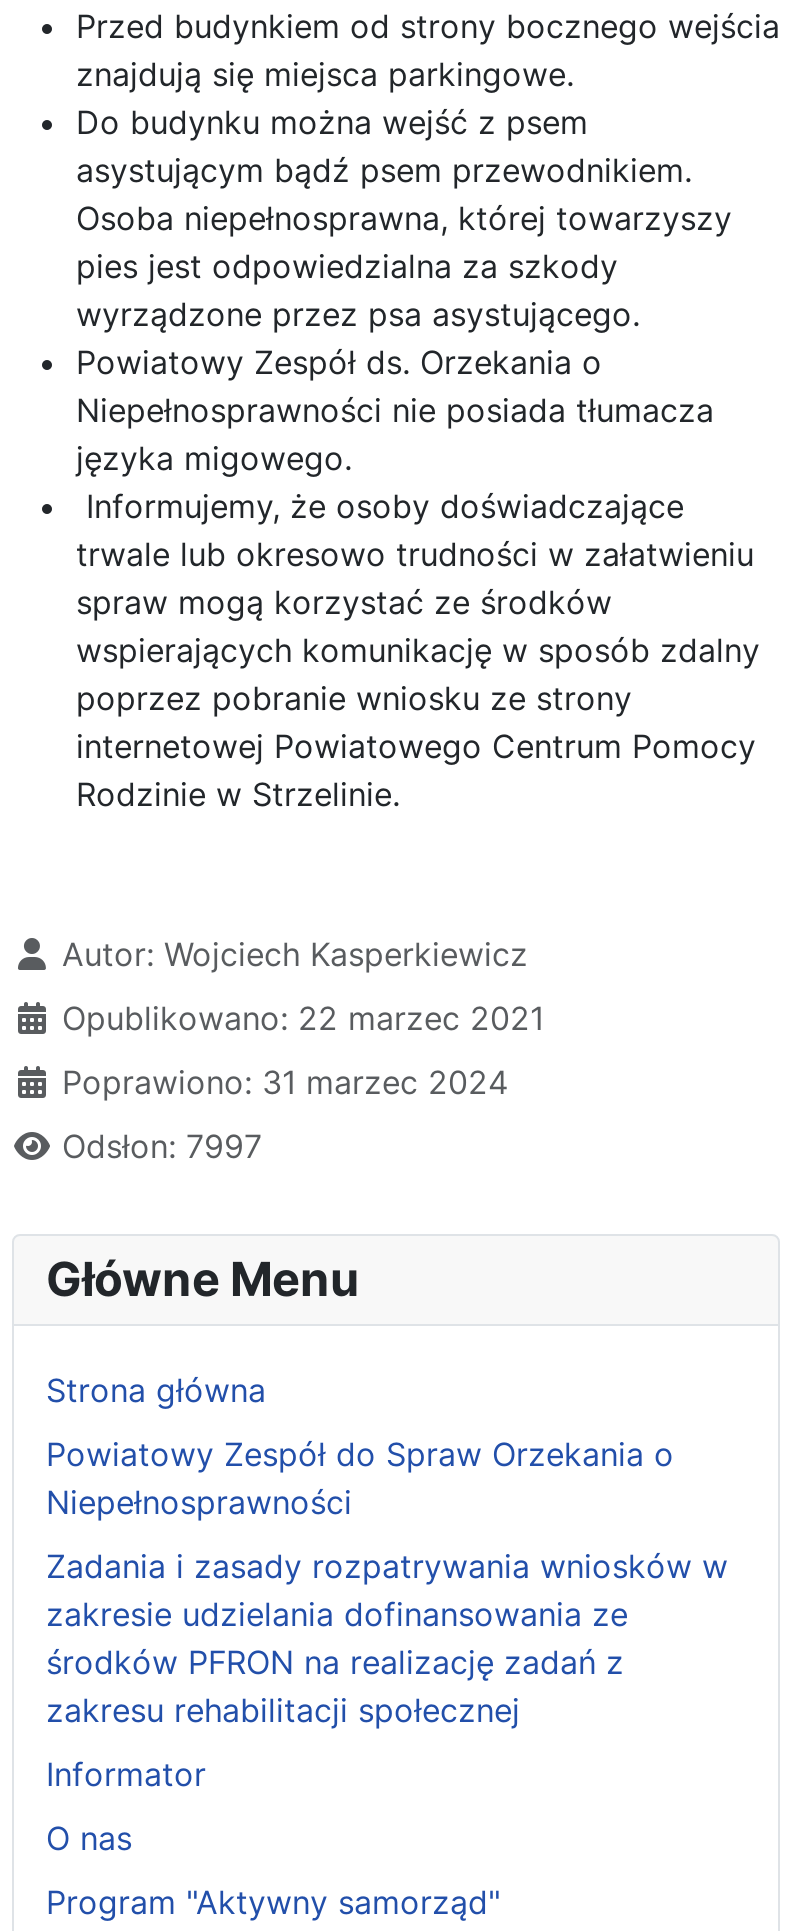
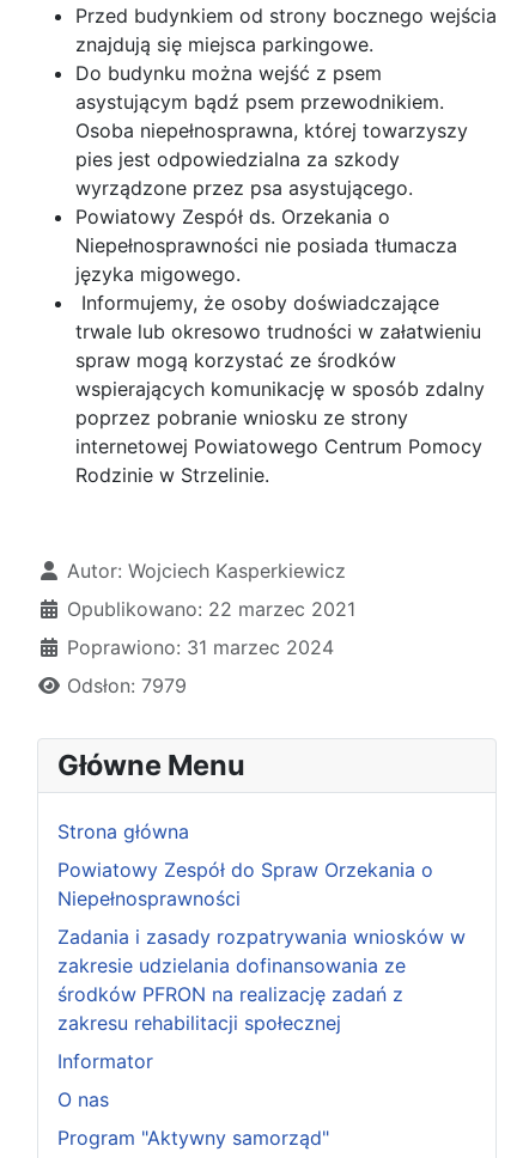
[62,1125,262,1165] Odsłon: 7997 -> [67,673,187,697] Odsłon: 7979

